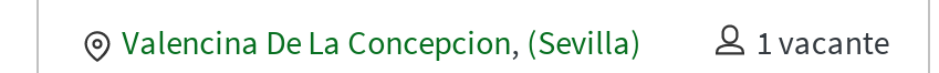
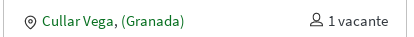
[122,21,642,63] Valencina De La Concepcion, (Sevilla) -> [42,11,185,30] Cullar Vega, (Granada)

